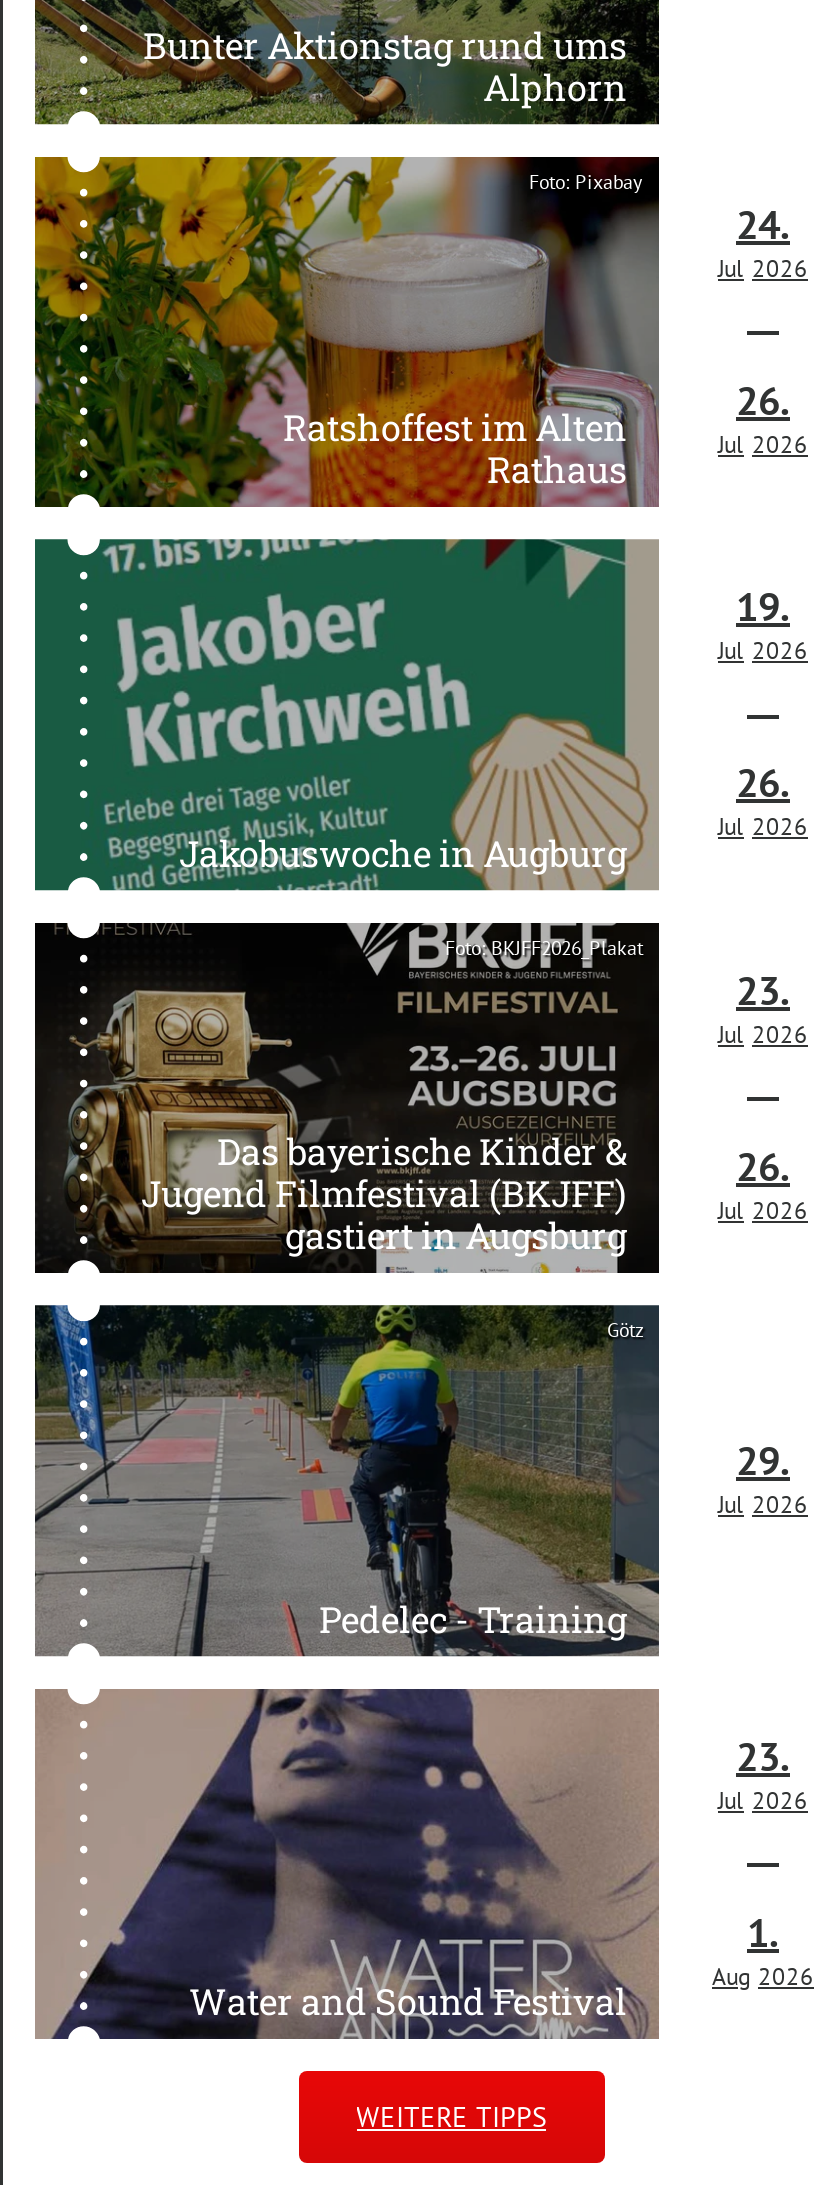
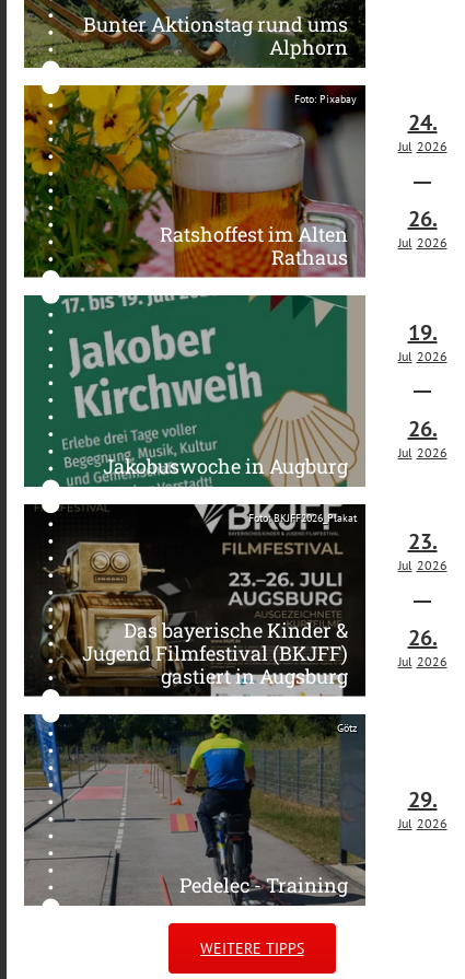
[35,1688,659,2040] [image] | Water and Sound Festival -> none
[712,1731,814,1990] 23. | Jul 2026 | 1. | Aug 2026 -> none

